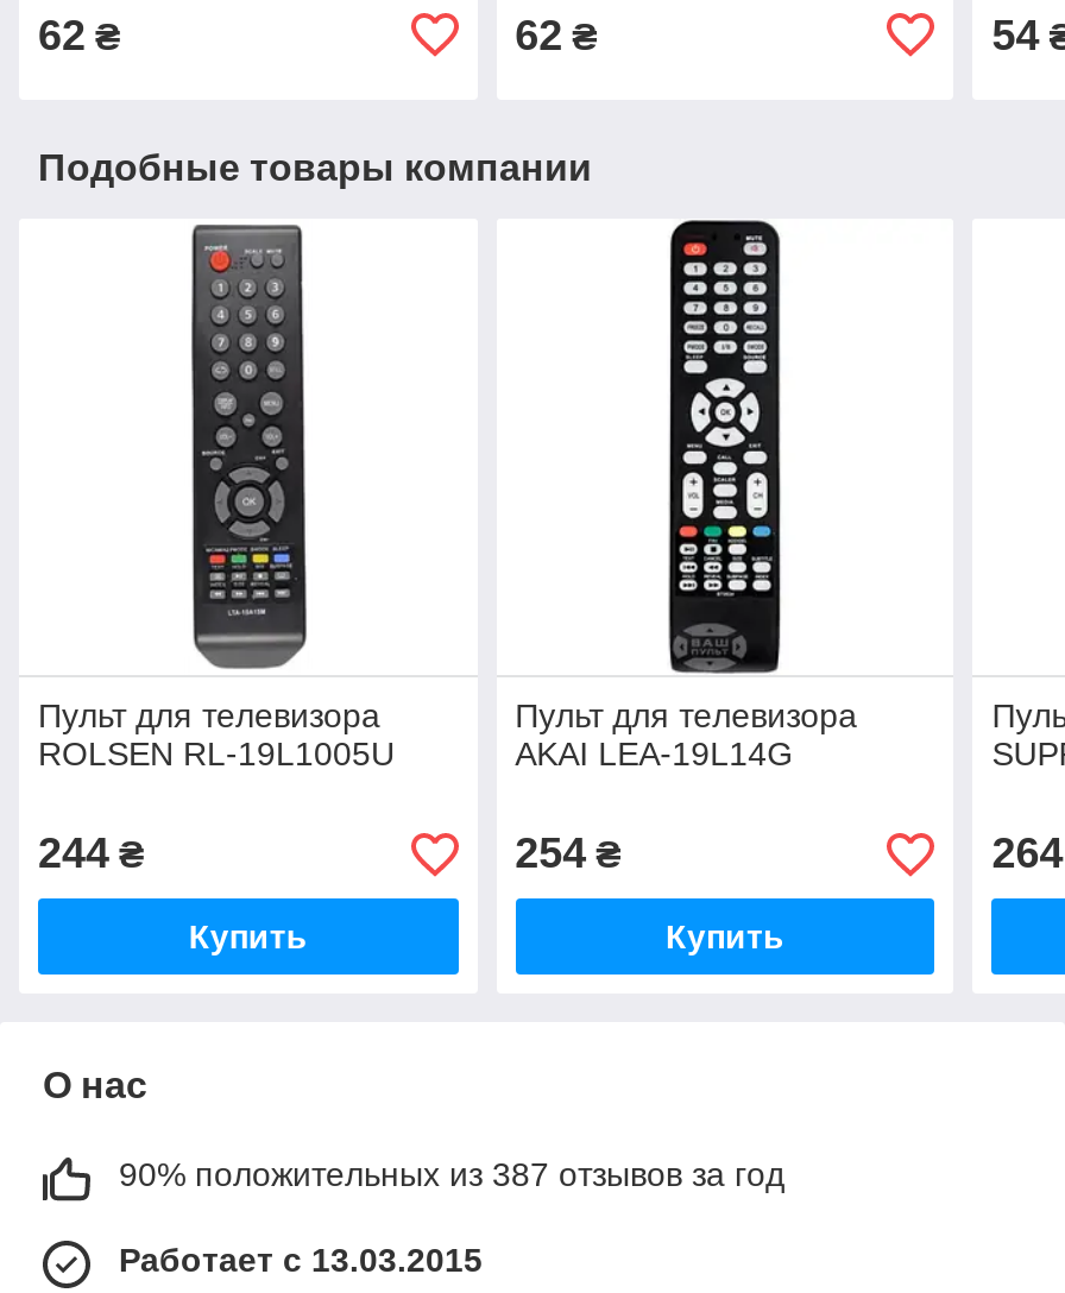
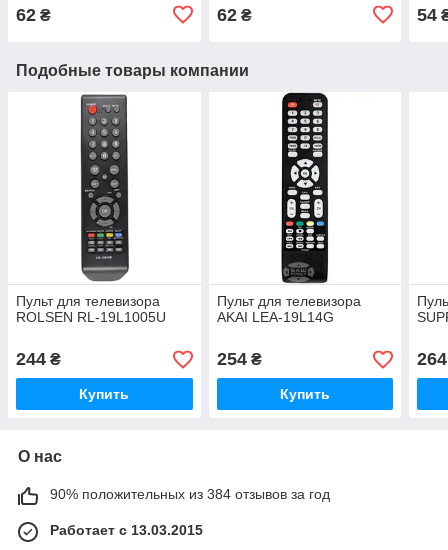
[119,1156,784,1194] 90% положительных из 387 отзывов за год -> [50,486,330,502] 90% положительных из 384 отзывов за год

